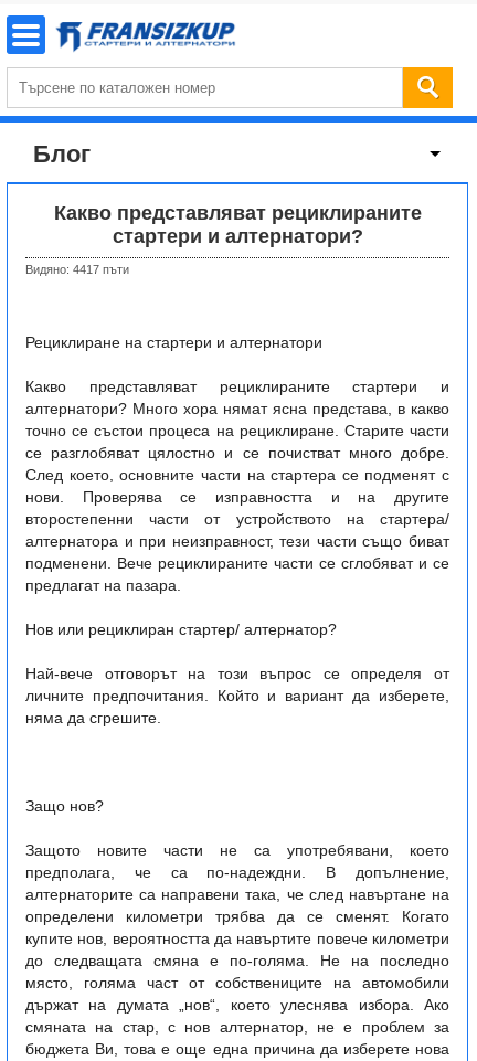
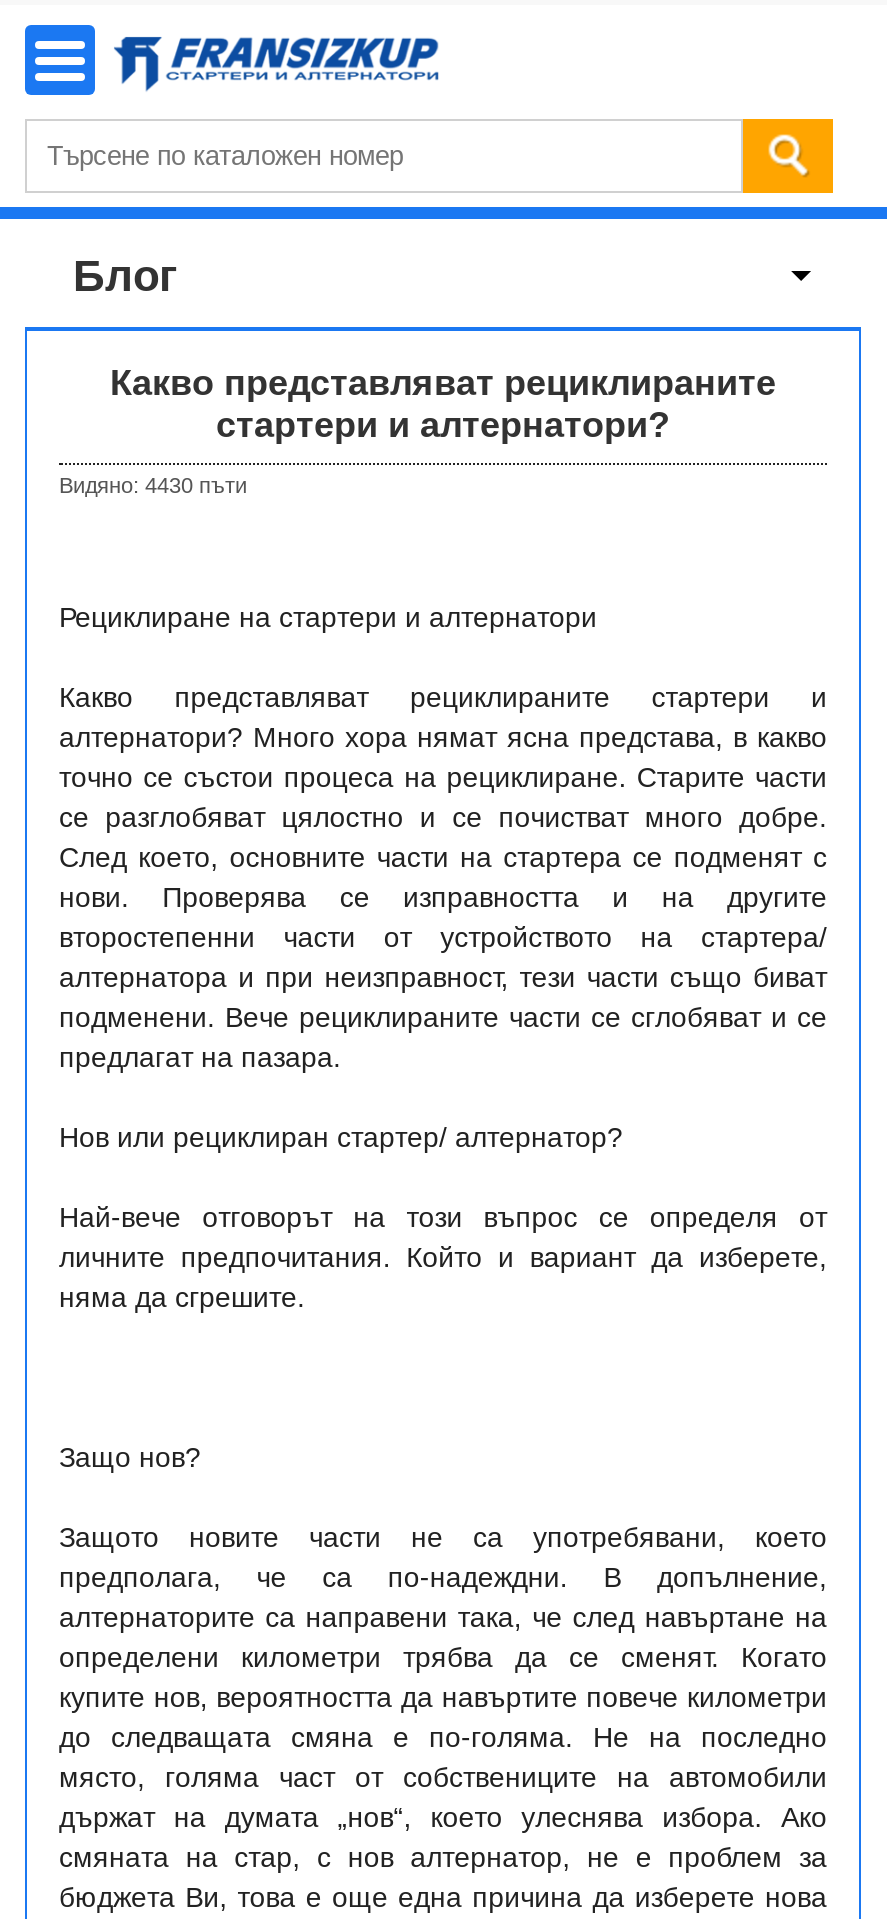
[25,263,129,276] Видяно: 4417 пъти -> [59,473,247,497] Видяно: 4430 пъти

